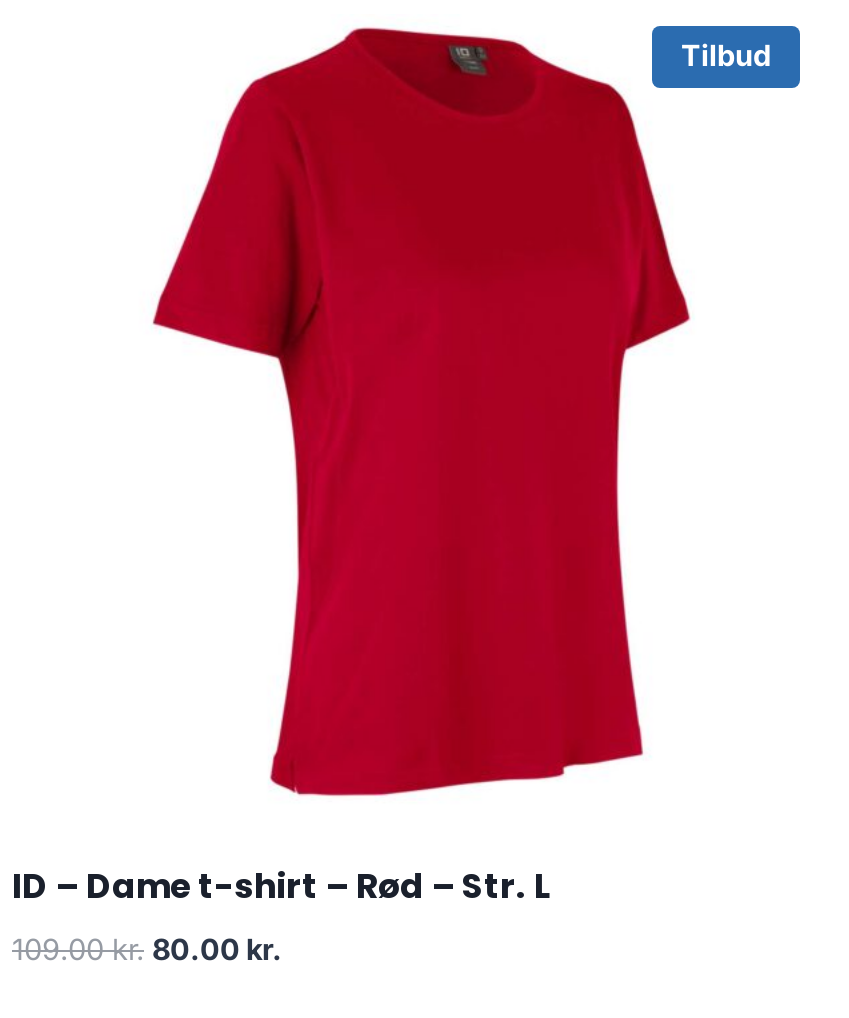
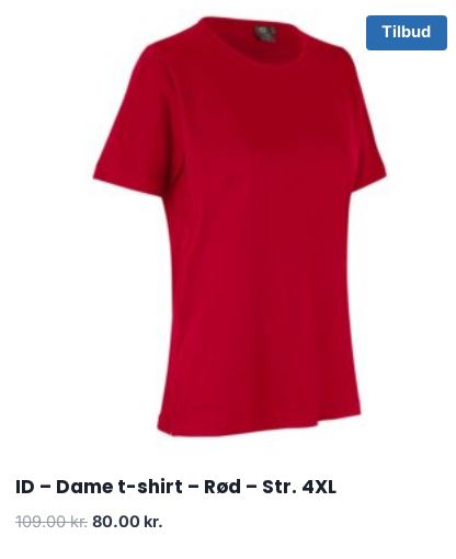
[12,862,550,910] ID – Dame t-shirt – Rød – Str. L -> [15,474,337,500] ID – Dame t-shirt – Rød – Str. 4XL

